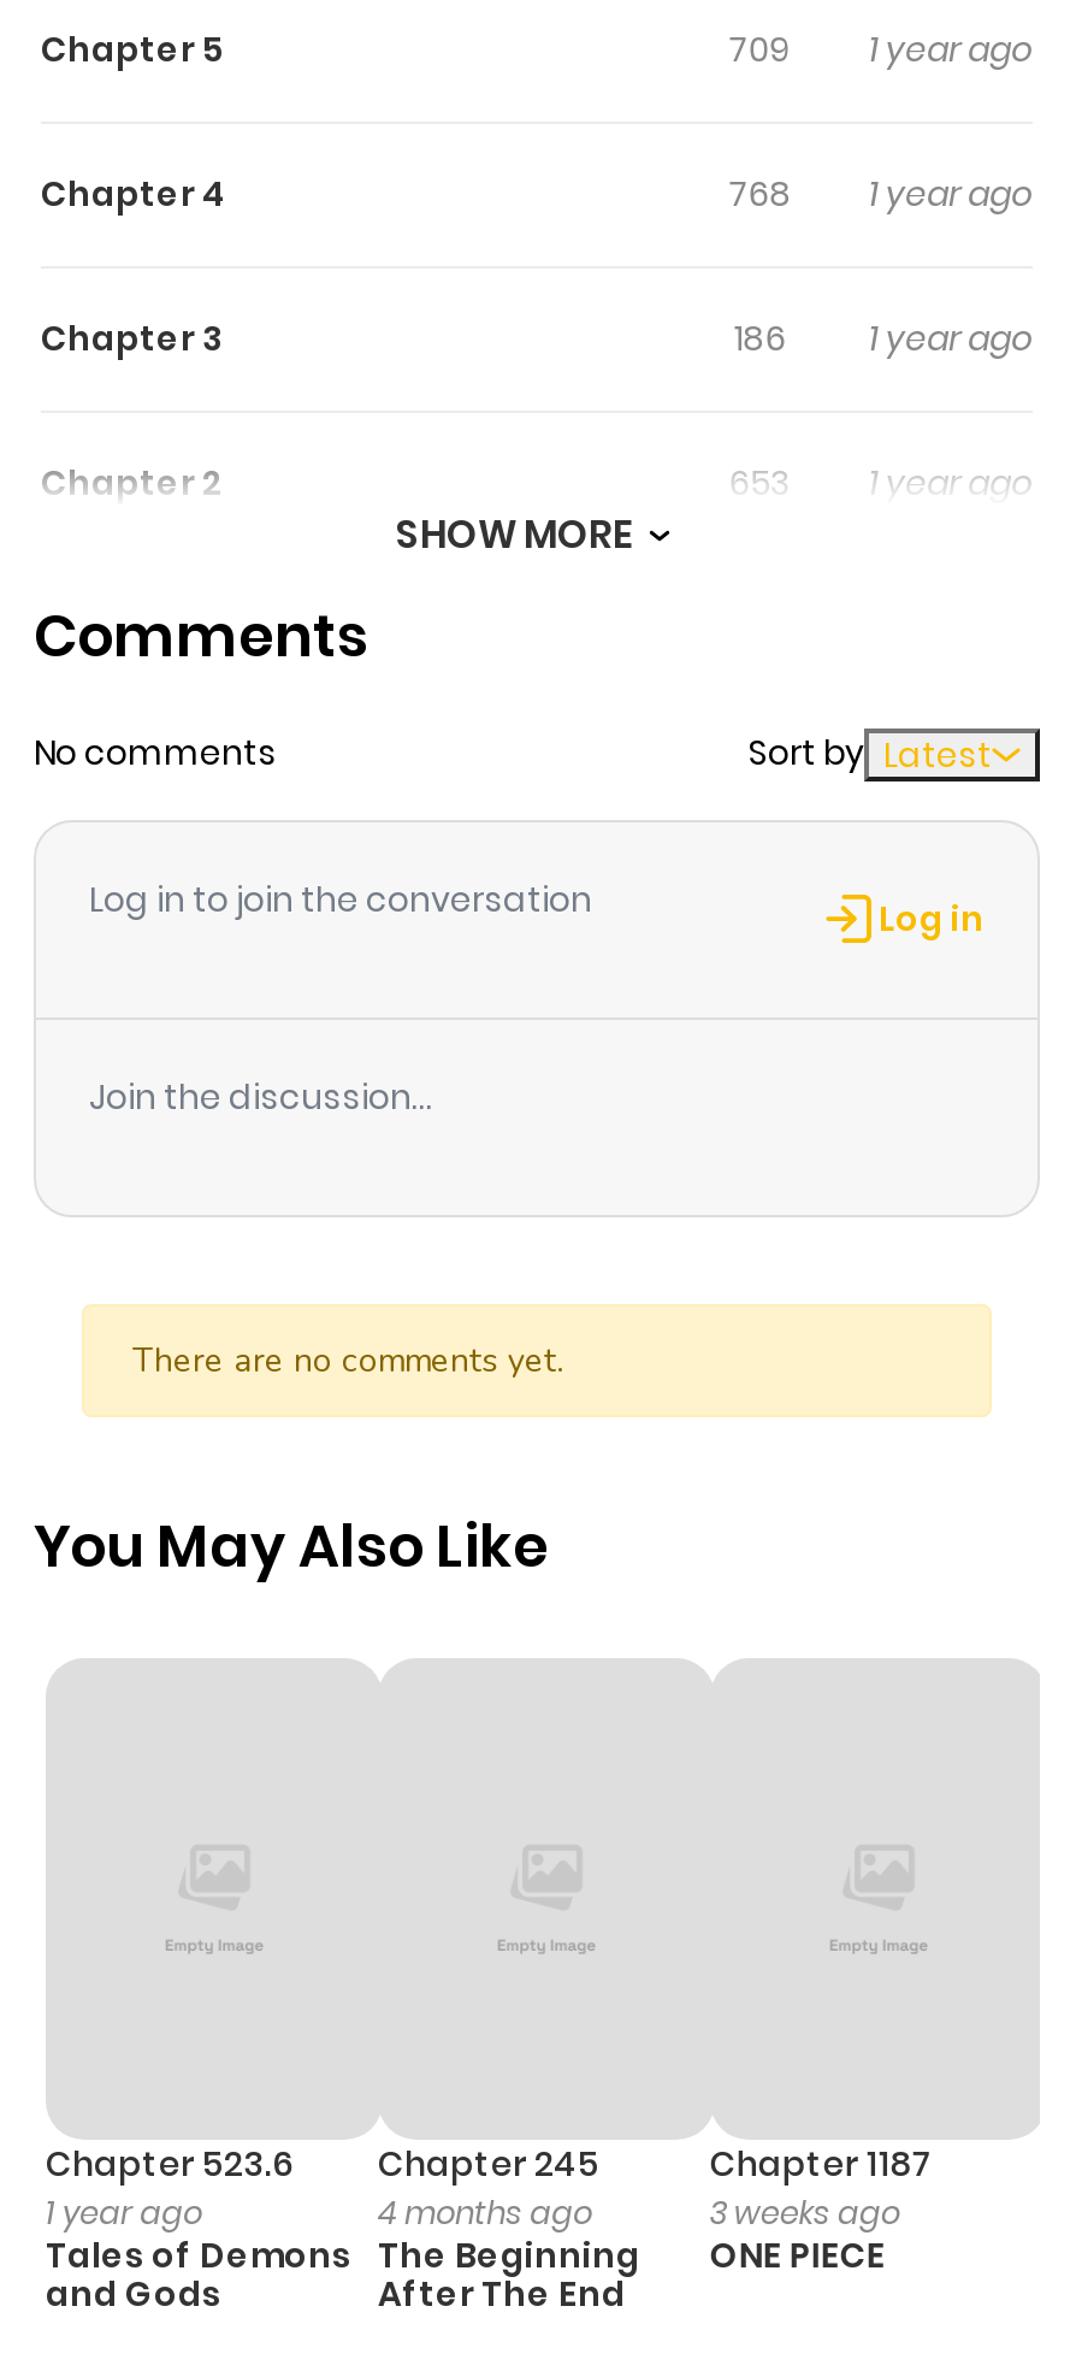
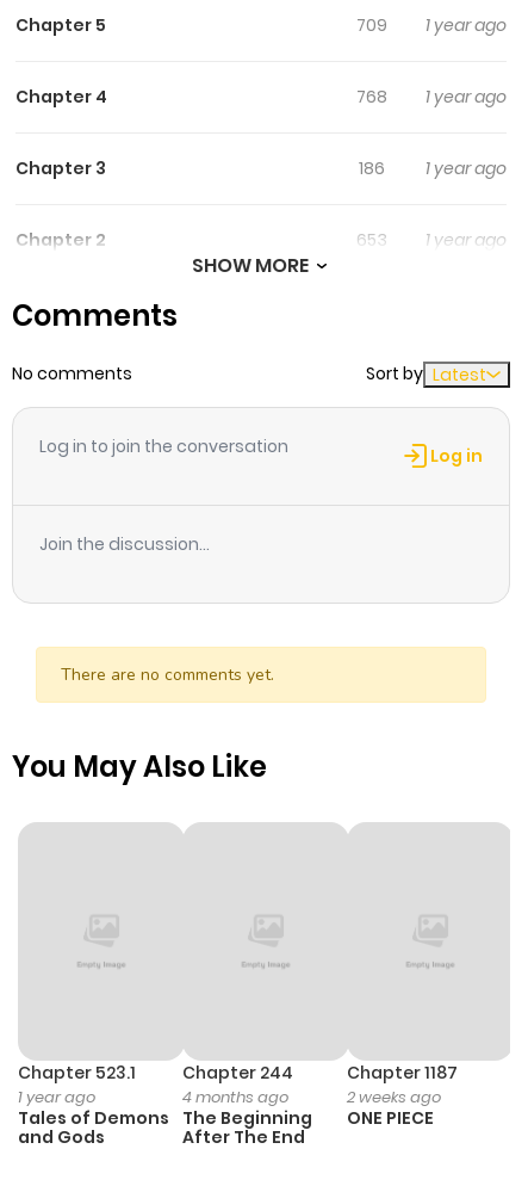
[46,2139,294,2187] Chapter 523.6 -> [18,1060,136,1084] Chapter 523.1
[378,2139,599,2187] Chapter 245 -> [182,1060,293,1084] Chapter 244
[710,2189,900,2235] 3 weeks ago -> [347,1085,441,1108] 2 weeks ago

